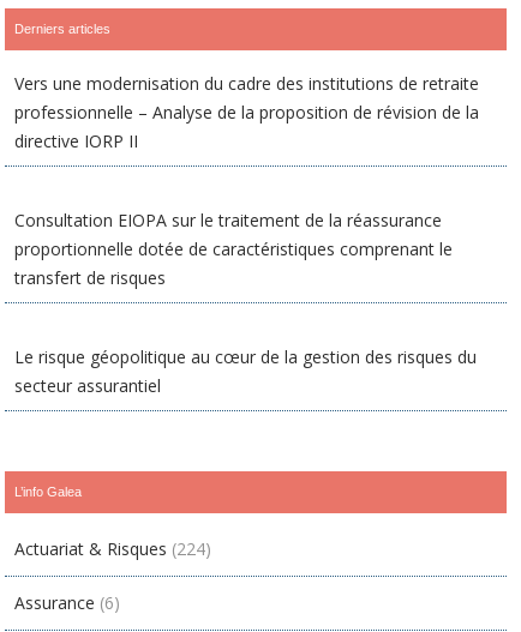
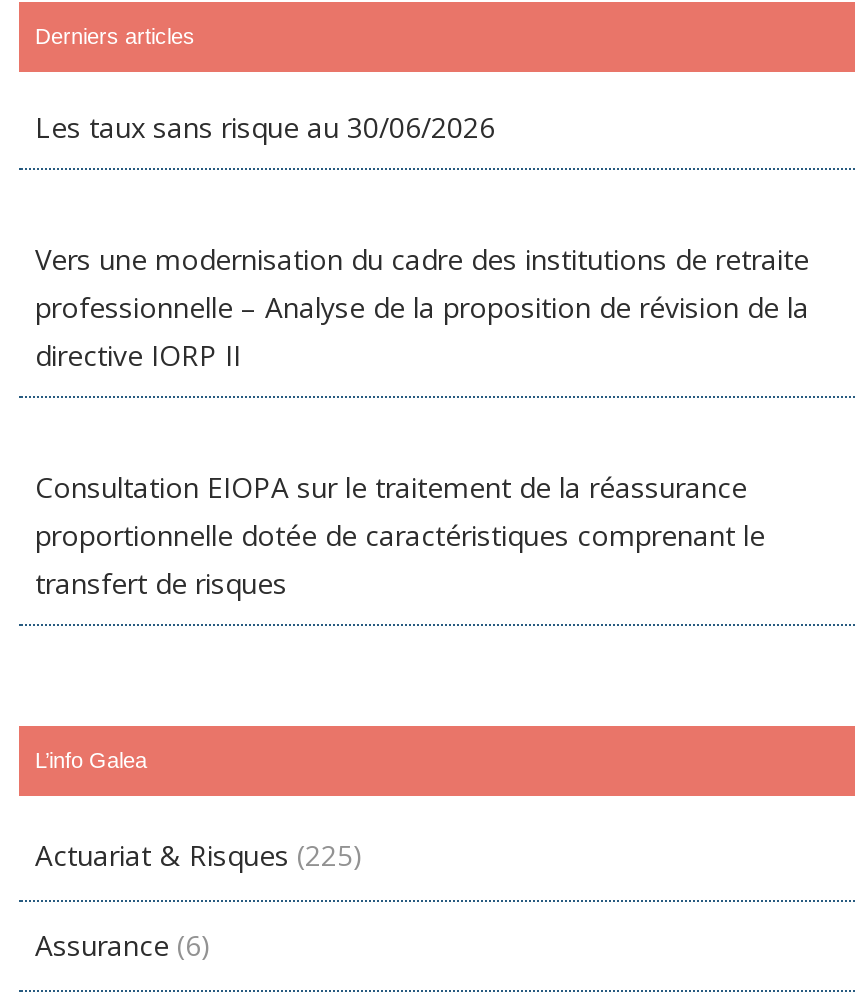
none -> [35,108,495,146] Les taux sans risque au 30/06/2026
moved [14,72,479,289] -> [35,240,809,602]: Vers une modernisation du cadre des institutions de retraite | professionnelle – Analyse de la proposition de révision de la | directive IORP II | Consultation EIOPA sur le traitement de la réassurance | proportionnelle dotée de caractéristiques comprenant le | transfert de risques
[14,345,477,397] Le risque géopolitique au cœur de la gestion des risques du | secteur assurantiel -> none
[14,537,211,560] Actuariat & Risques (224) -> [35,836,363,874] Actuariat & Risques (225)

